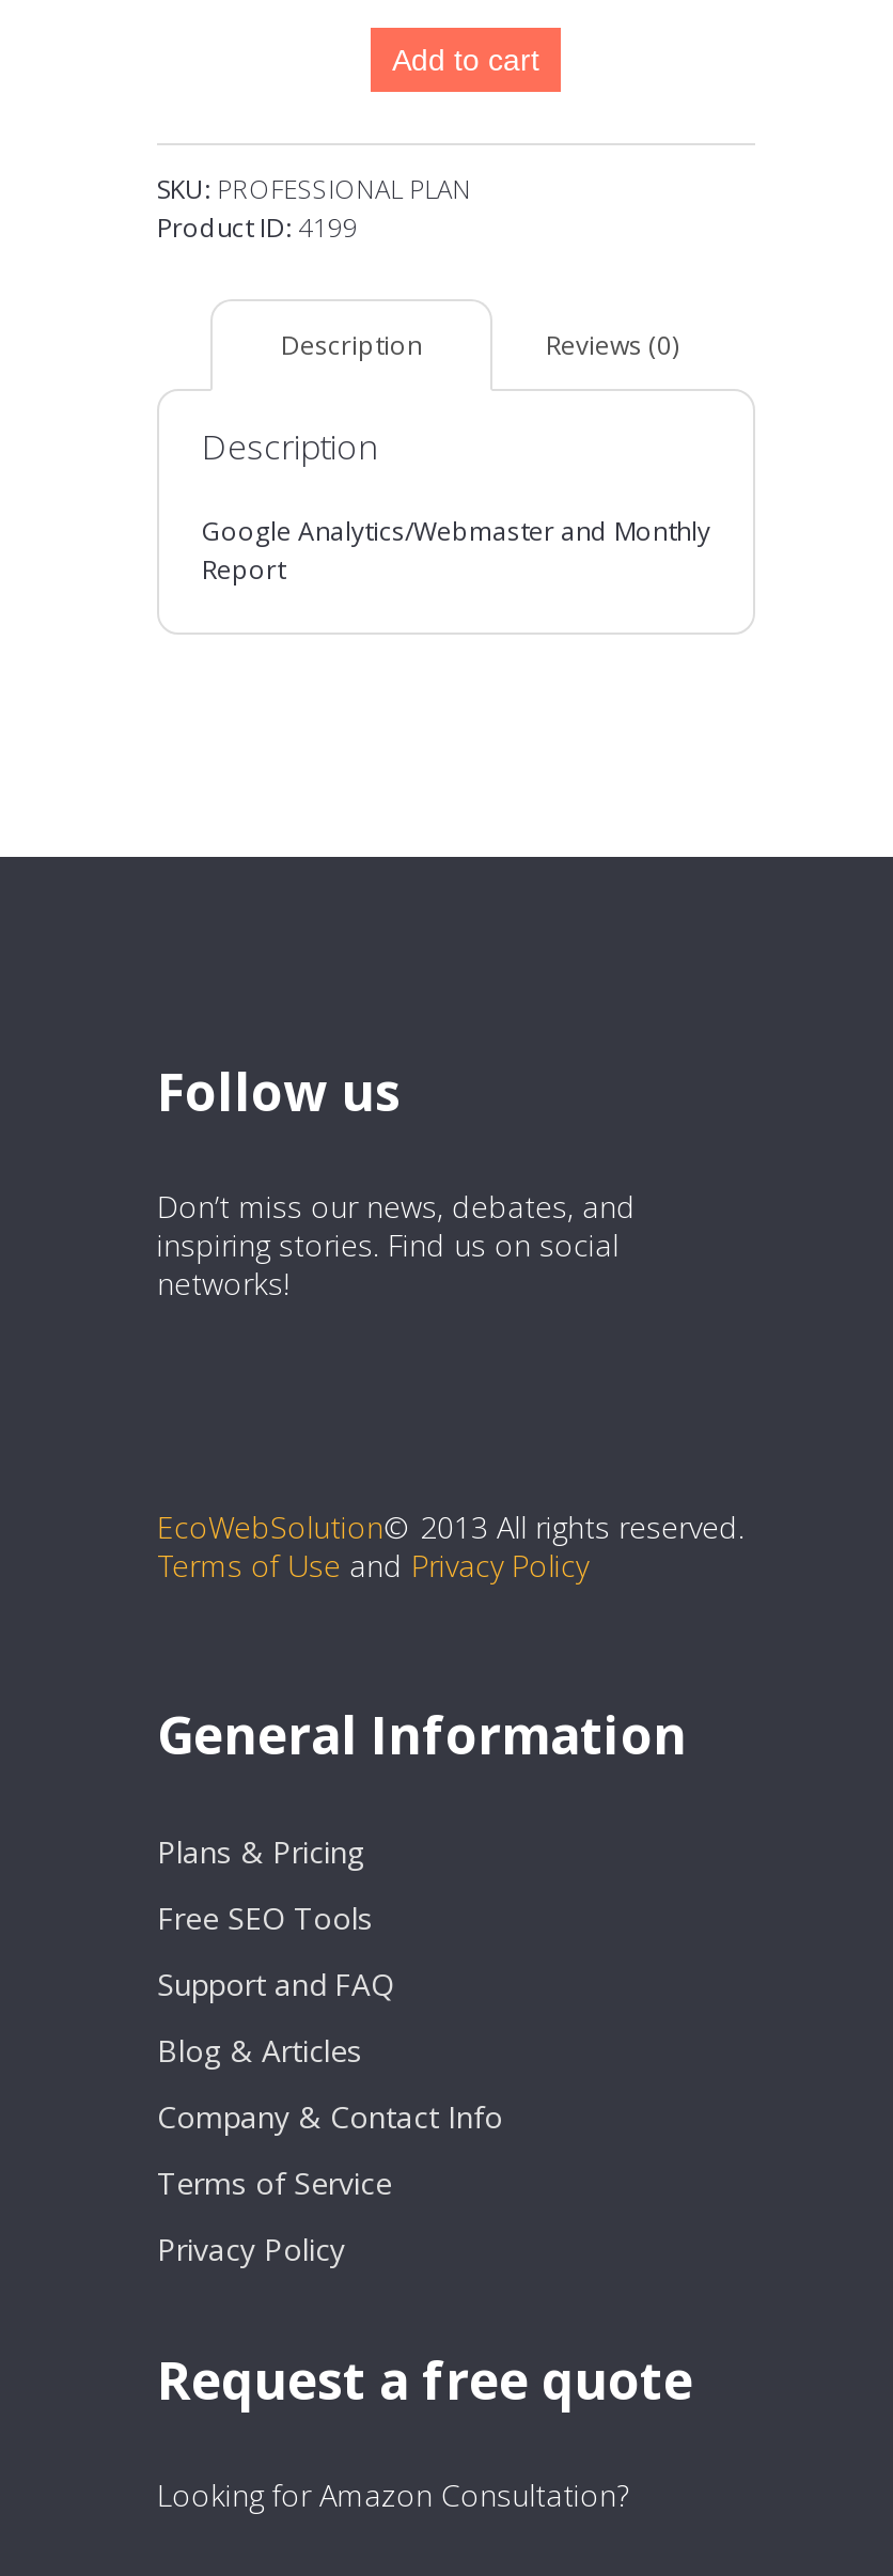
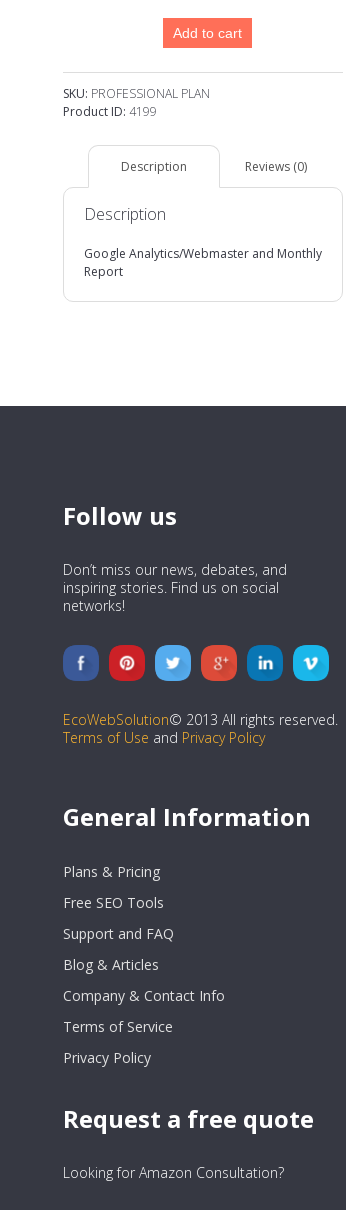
none -> [62,644,100,682] [image]
none -> [108,644,146,682] [image]
none -> [154,644,192,682] [image]
none -> [200,644,238,682] [image]
none -> [246,644,284,682] [image]
none -> [292,644,330,682] [image]

